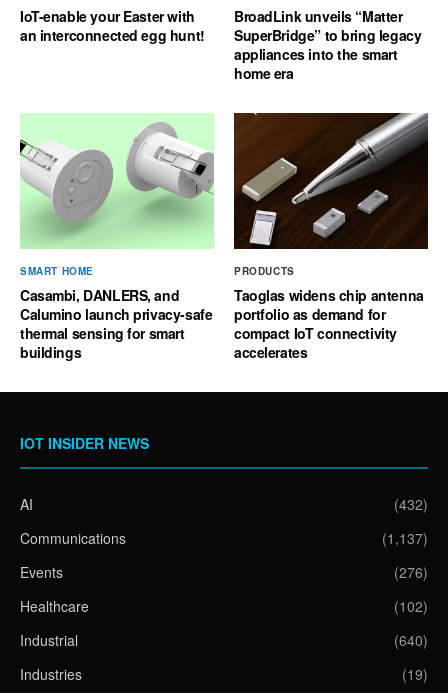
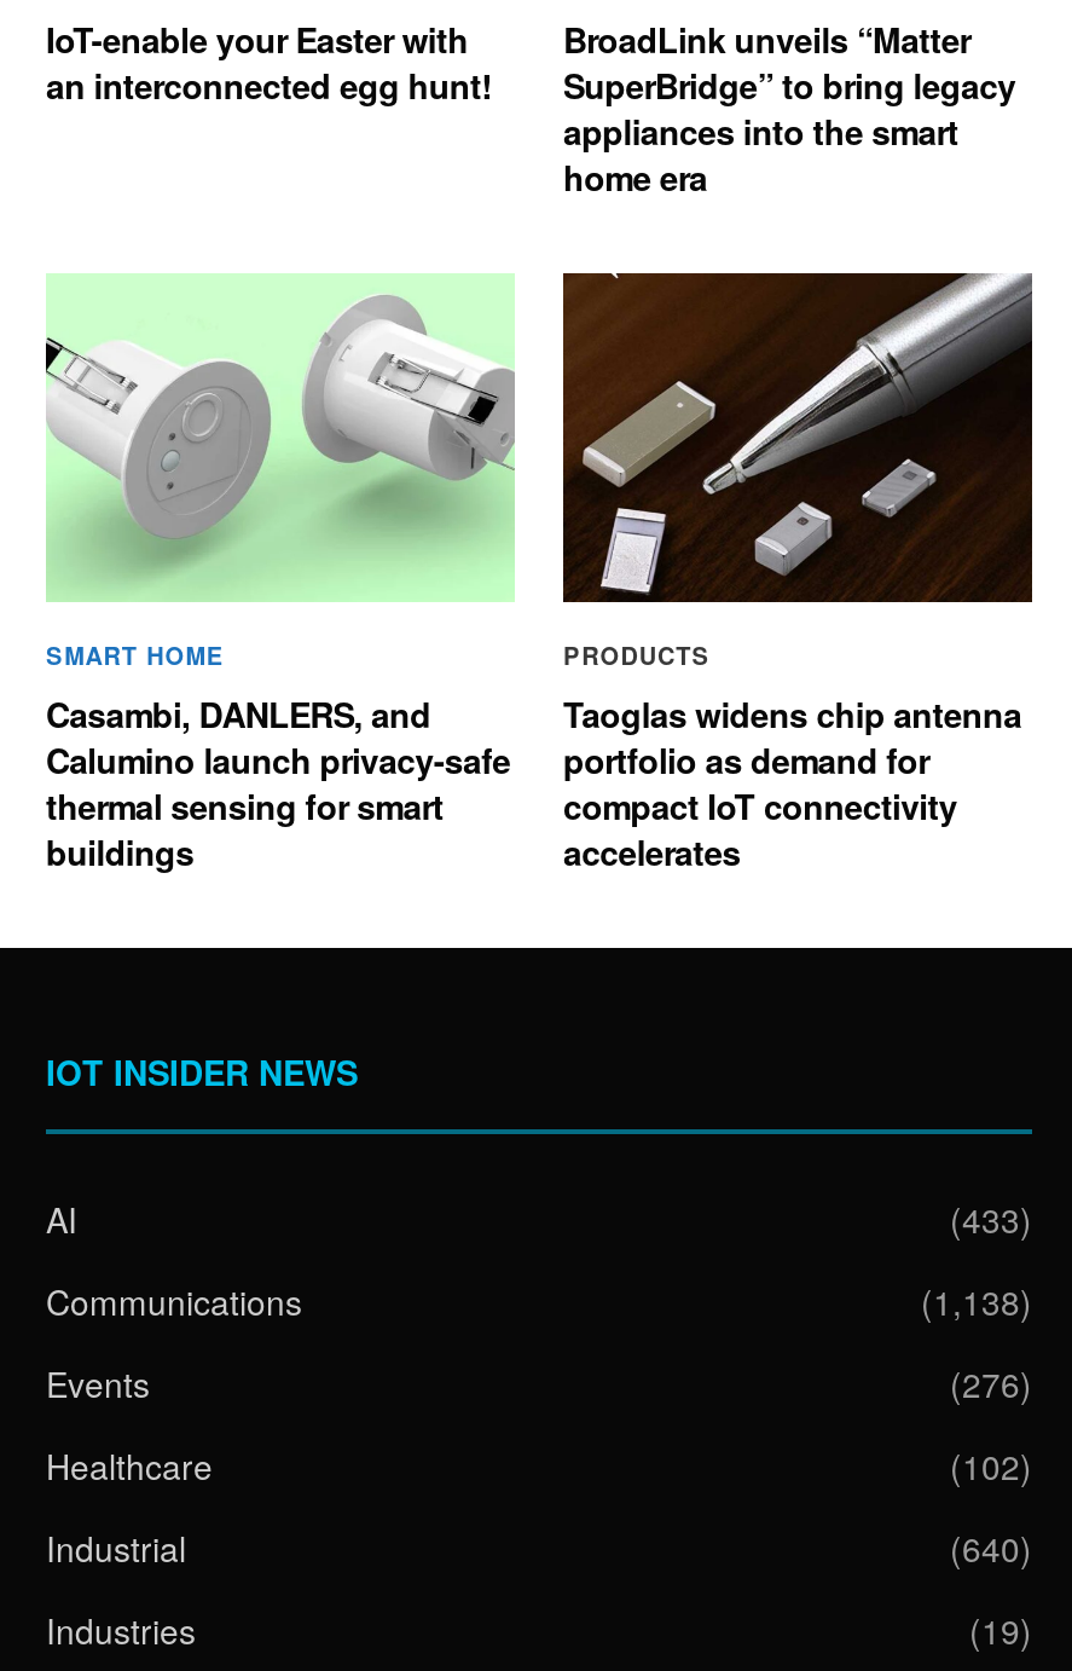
[394,494,428,514] (432) -> [950,1195,1032,1243] (433)
[382,528,428,548] (1,137) -> [921,1277,1032,1325] (1,138)

